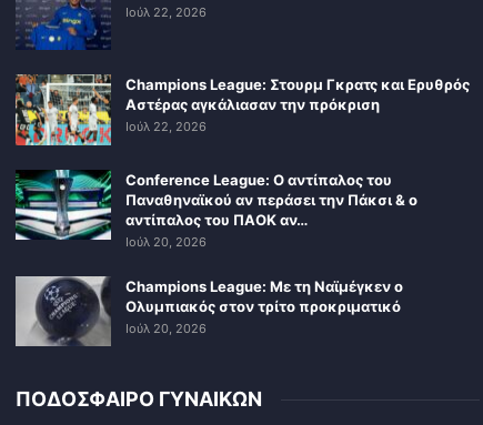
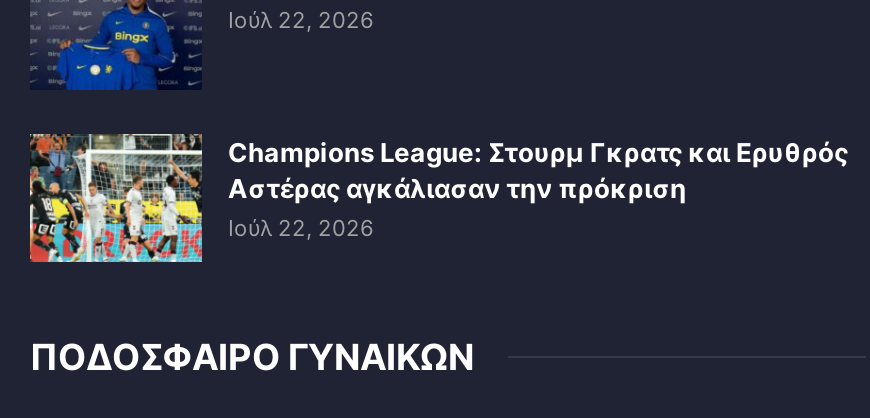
[14,169,417,336] [image] | Conference League: Ο αντίπαλος του | Παναθηναϊκού αν περάσει την Πάκσι & ο | αντίπαλος του ΠΑΟΚ αν… | Ιούλ 20, 2026 | Champions League: Με τη Ναϊμέγκεν ο | Ολυμπιακός στον τρίτο προκριματικό | Ιούλ 20, 2026 -> none
[14,275,111,347] [image] -> none

